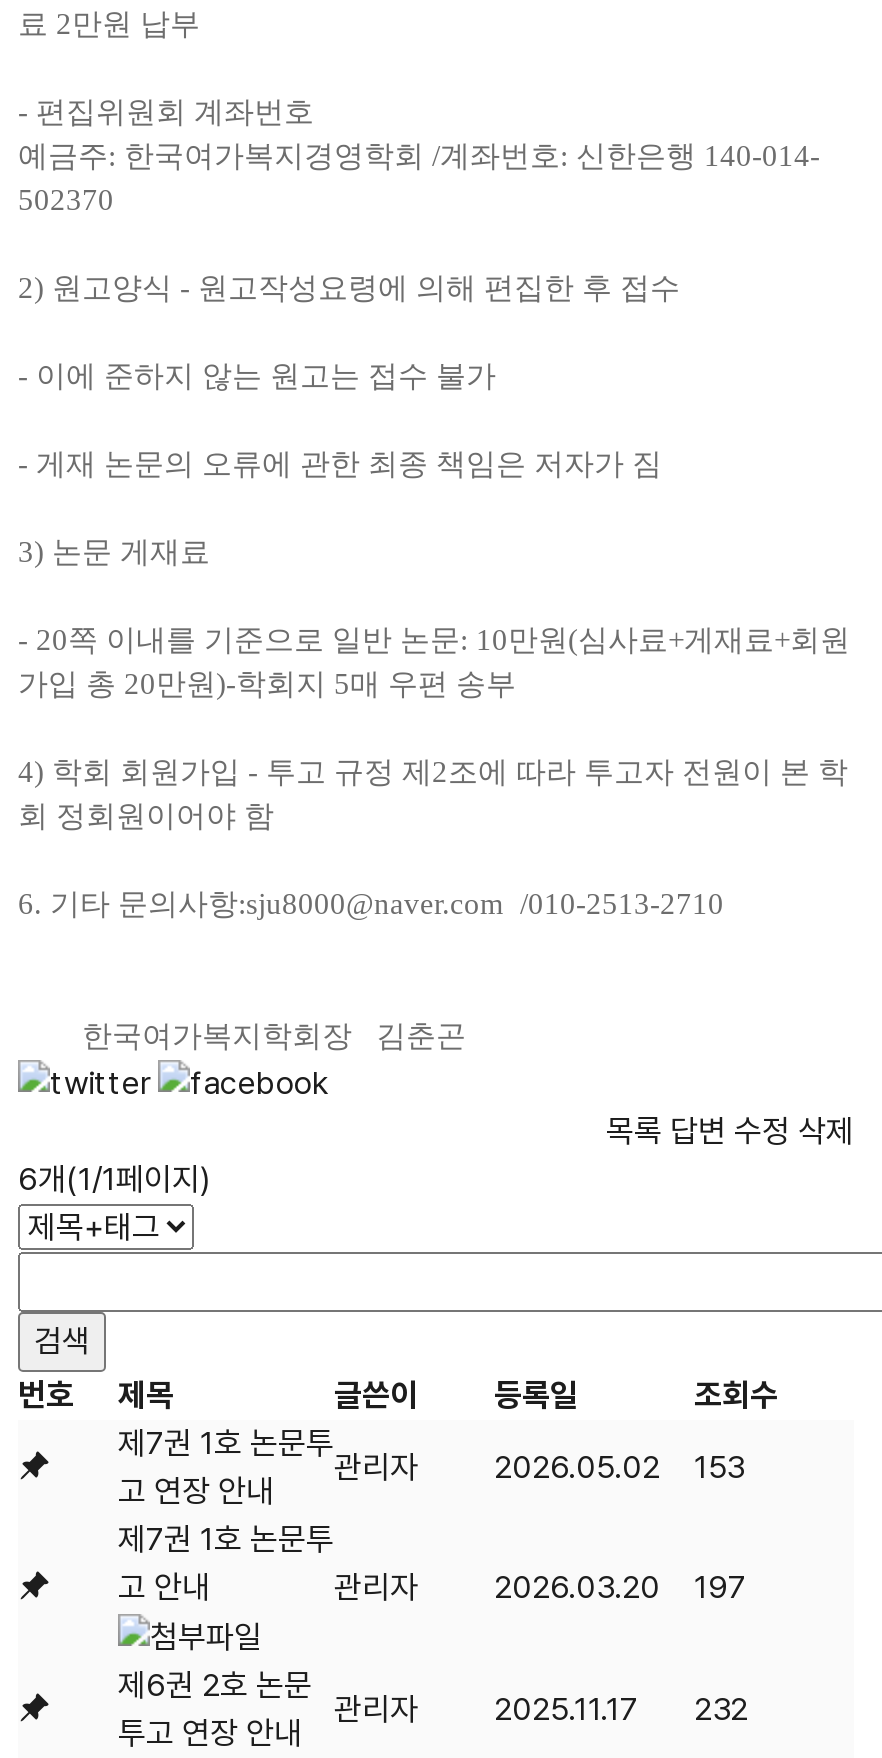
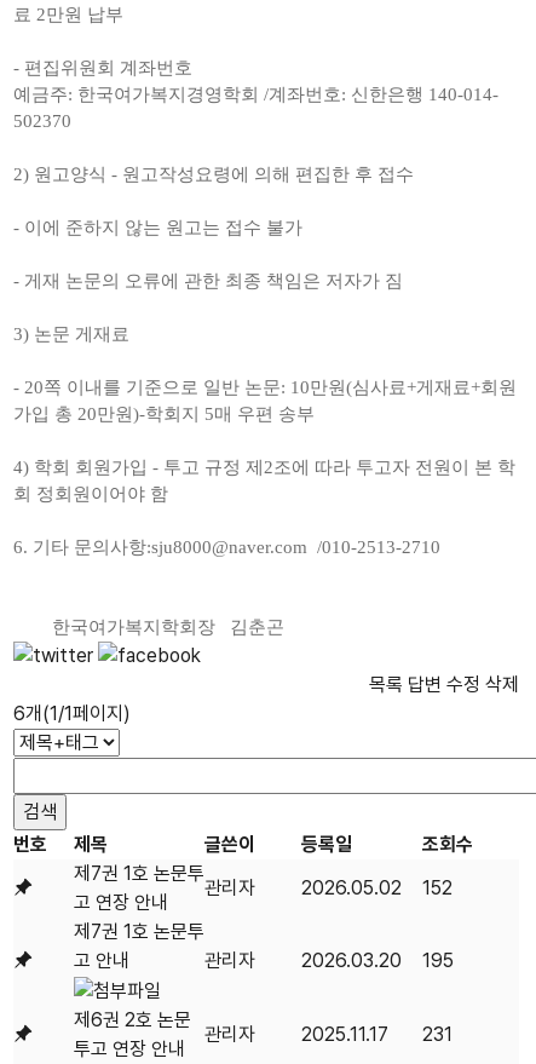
[334,1448,744,1486] 관리자 2026.05.02 153 -> [204,876,453,899] 관리자 2026.05.02 152
[334,1568,746,1606] 관리자 2026.03.20 197 -> [204,949,454,972] 관리자 2026.03.20 195
[334,1690,748,1728] 관리자 2025.11.17 232 -> [204,1023,453,1046] 관리자 2025.11.17 231

